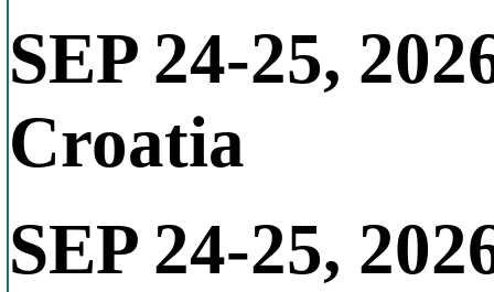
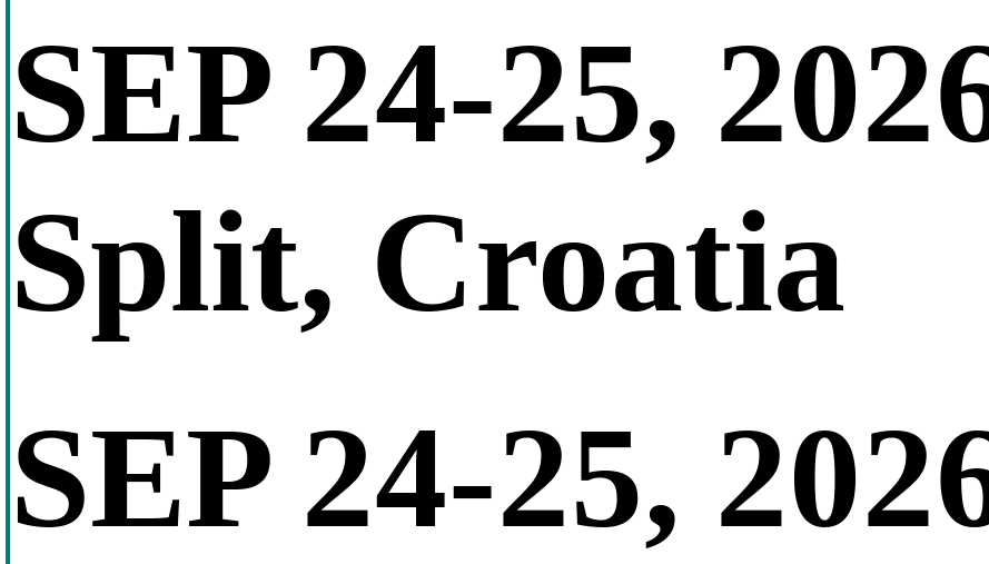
[9,102,245,182] Croatia -> [10,181,847,342] Split, Croatia

